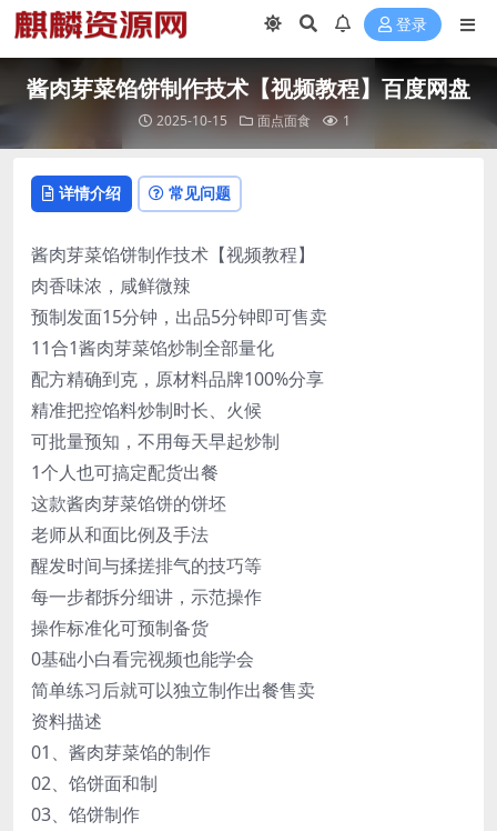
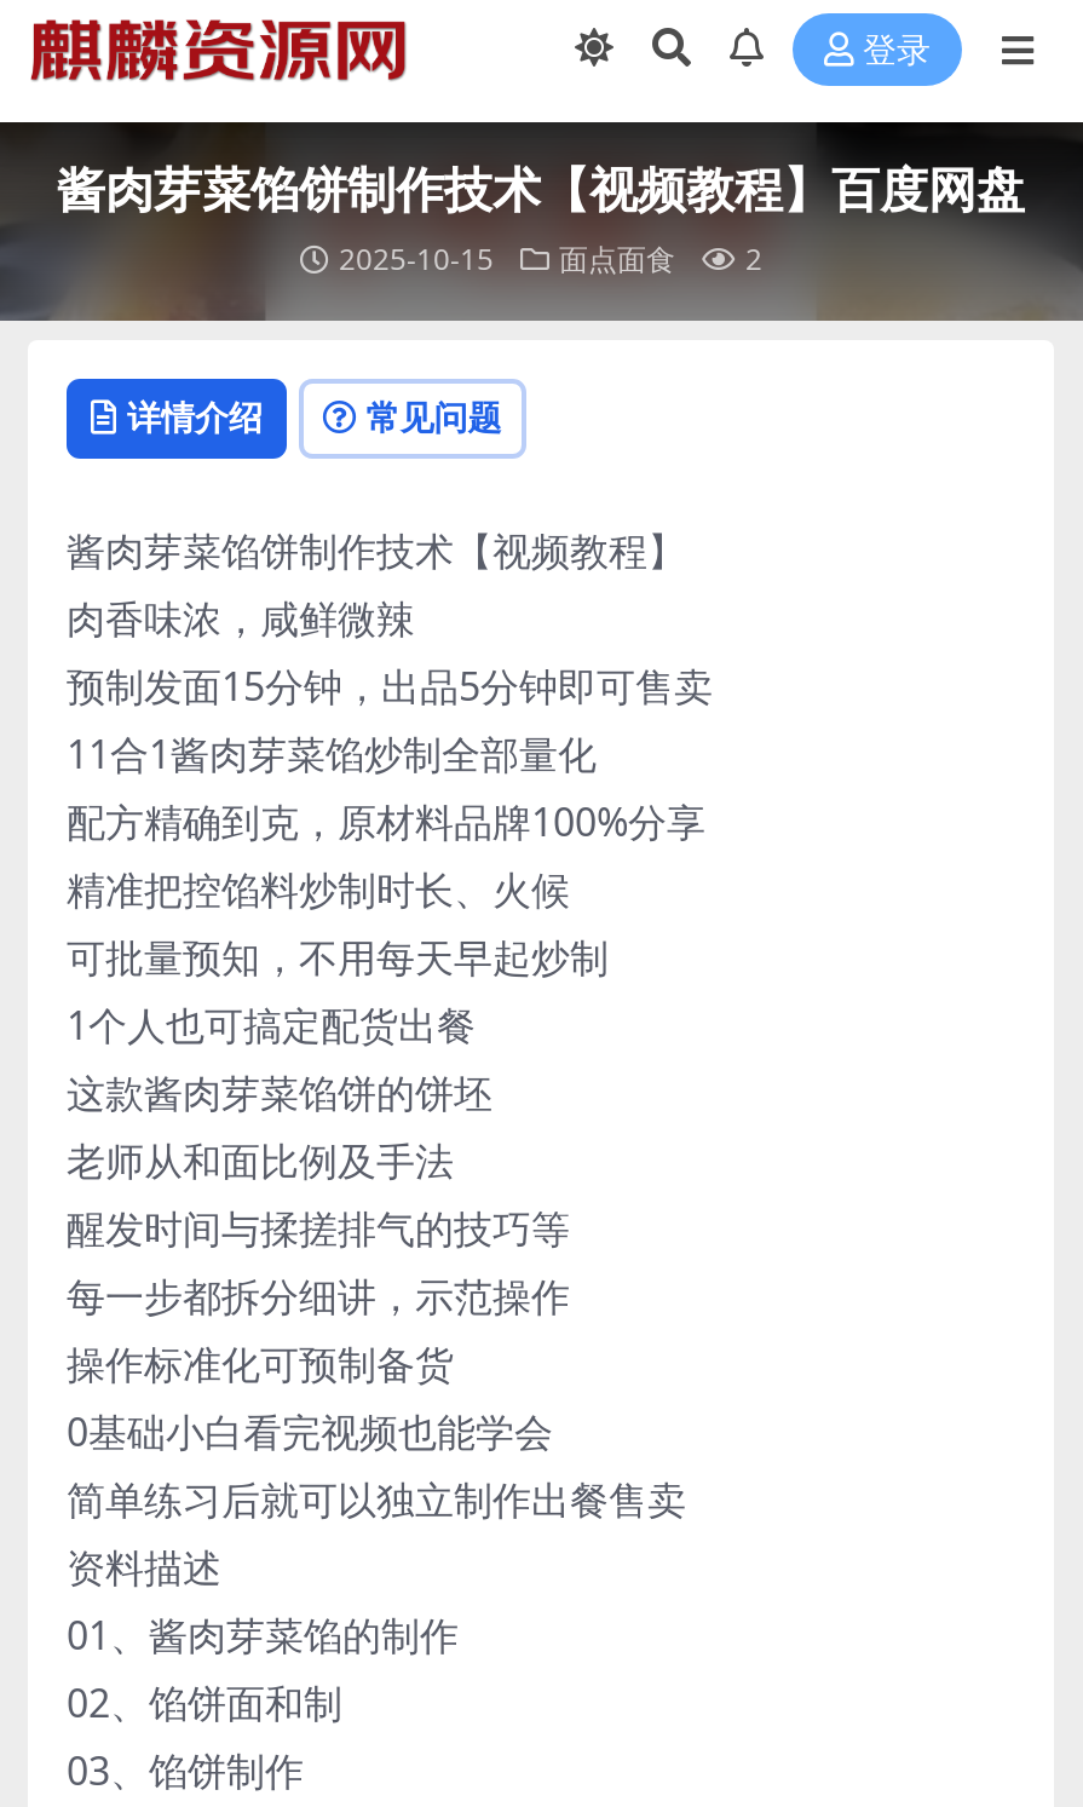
[156,111,350,130] 2025-10-15 面点面食 1 -> [339,238,762,280] 2025-10-15 面点面食 2

